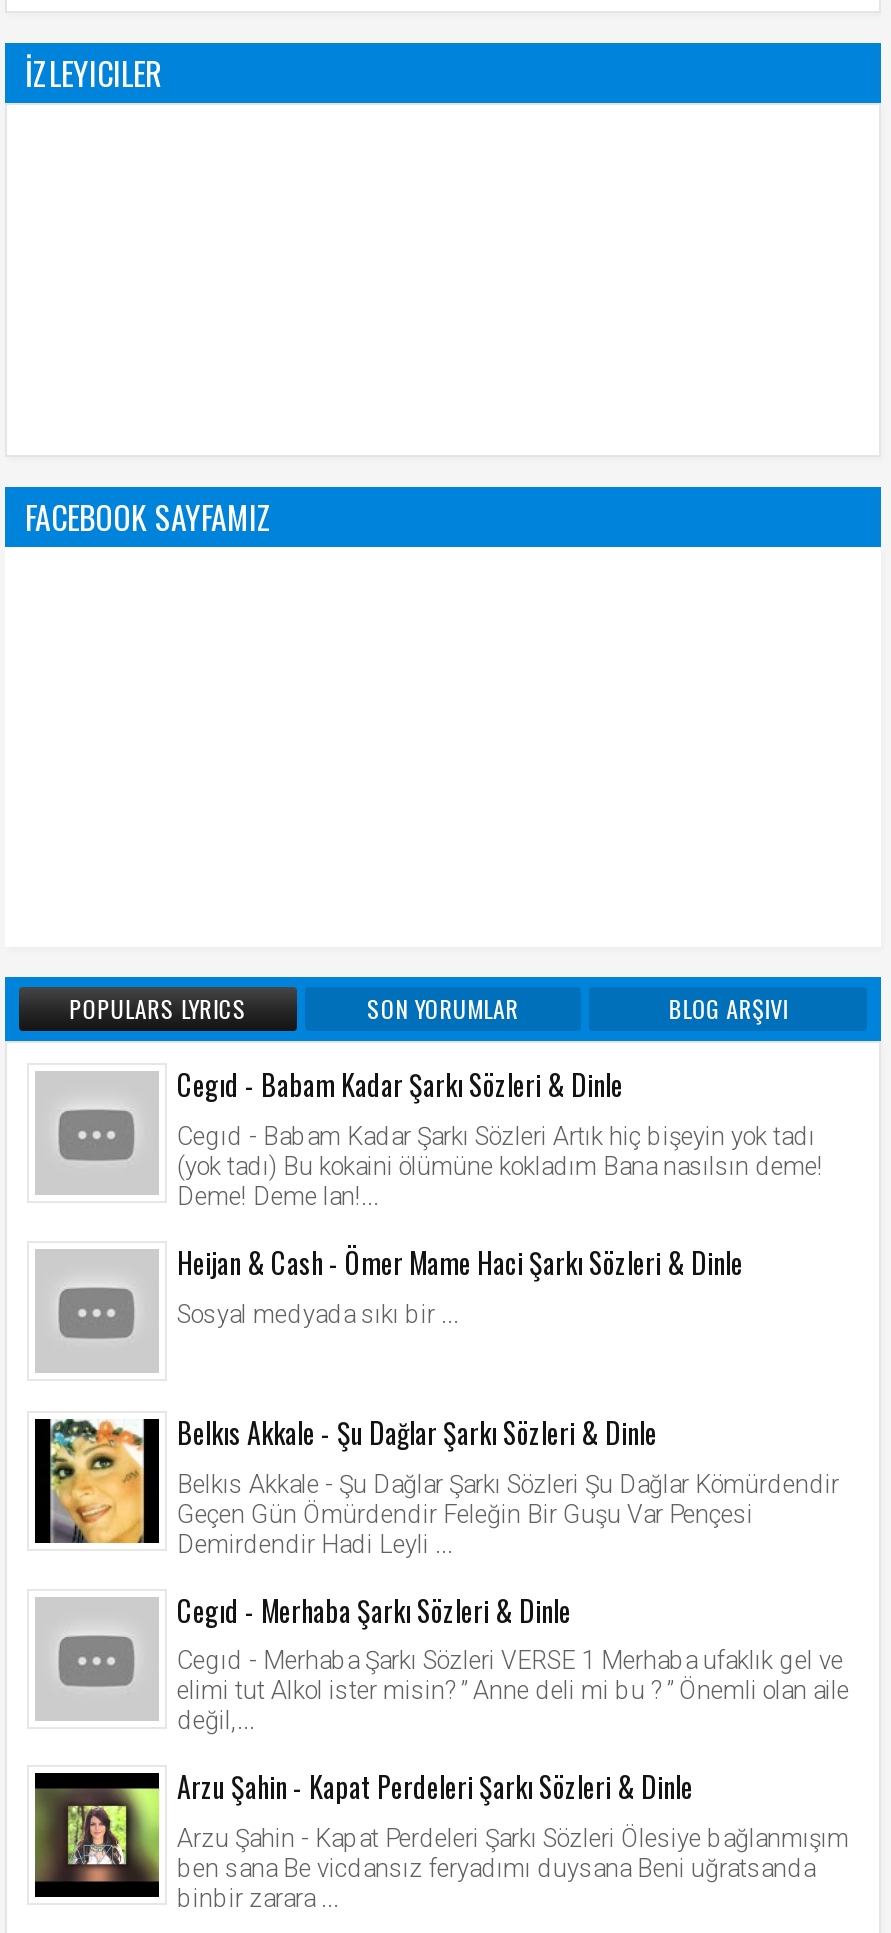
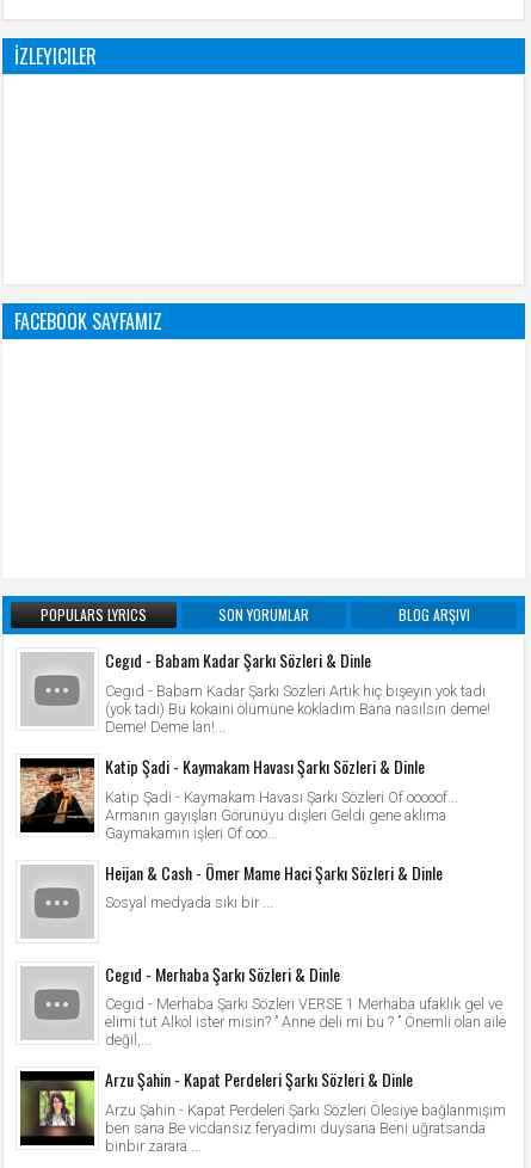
none -> [19,753,458,841] [image] | Katip Şadi - Kaymakam Havası Şarkı Sözleri & Dinle | Katip Şadi - Kaymakam Havası Şarkı Sözleri Of ooooof... | Armanın gayışları Görünüyu dişleri Geldi gene aklıma | Gaymakamın işleri Of ooo...
moved [177,1241,743,1328] -> [105,859,443,912]: Heijan & Cash - Ömer Mame Haci Şarkı Sözleri & Dinle | Sosyal medyada sıkı bir ...
[33,1411,839,1558] [image] | Belkıs Akkale - Şu Dağlar Şarkı Sözleri & Dinle | Belkıs Akkale - Şu Dağlar Şarkı Sözleri Şu Dağlar Kömürdendir | Geçen Gün Ömürdendir Feleğin Bir Guşu Var Pençesi | Demirdendir Hadi Leyli ... -> none

